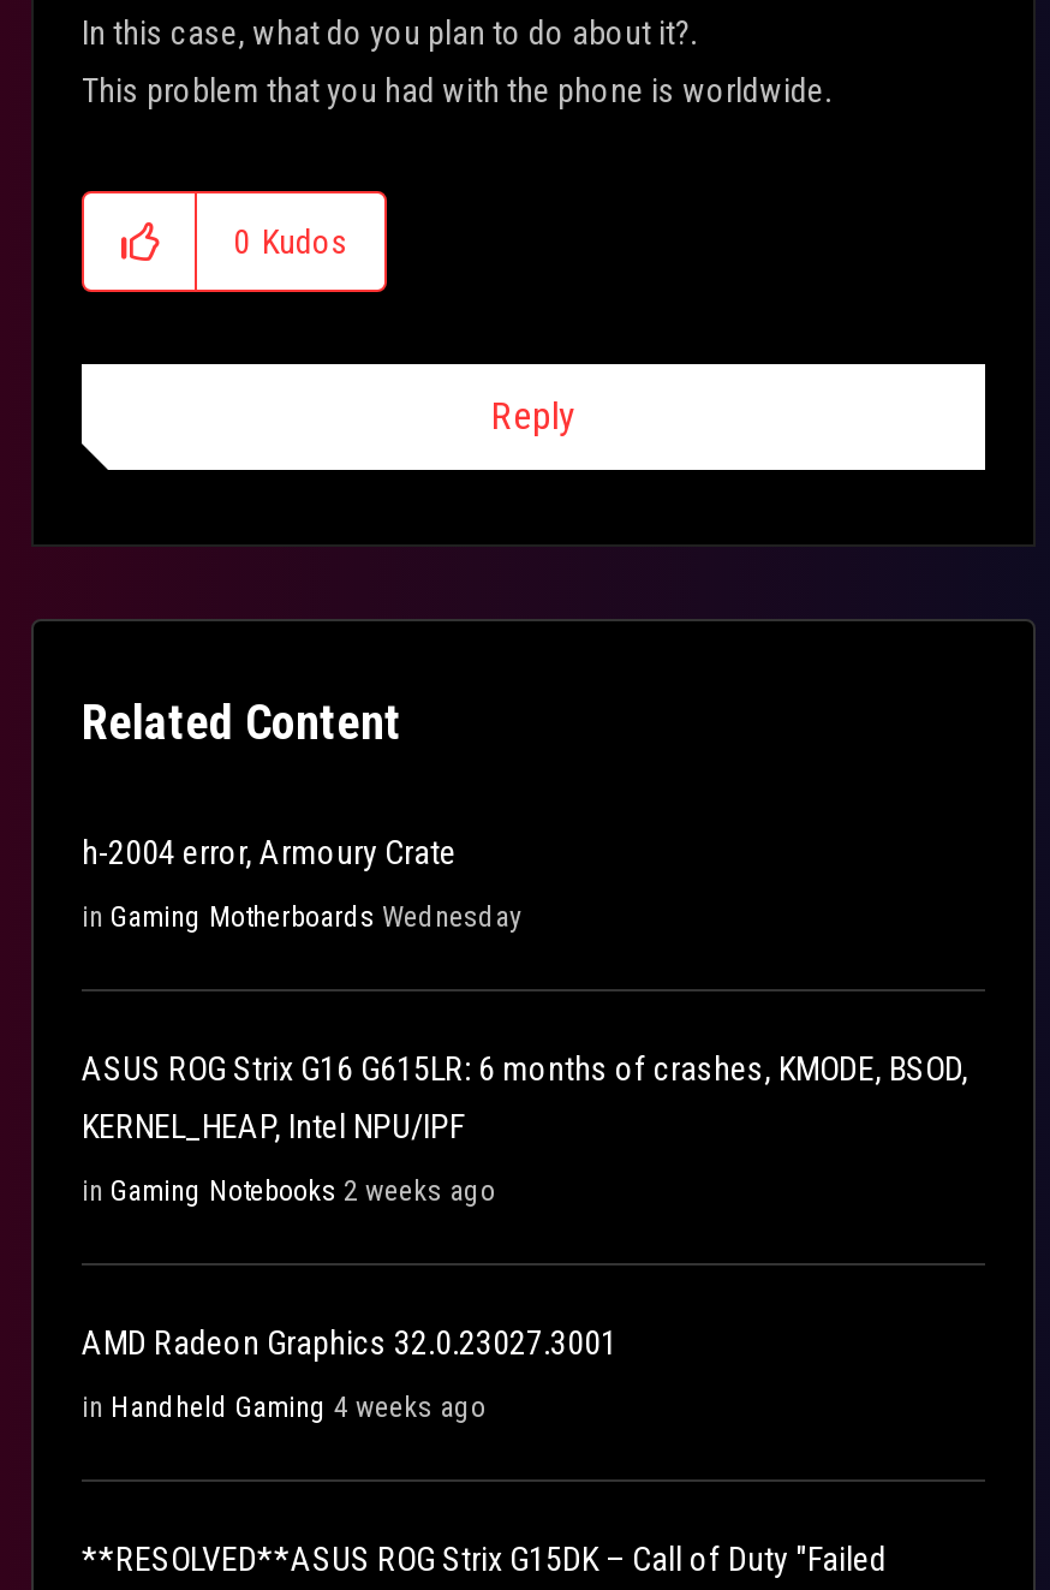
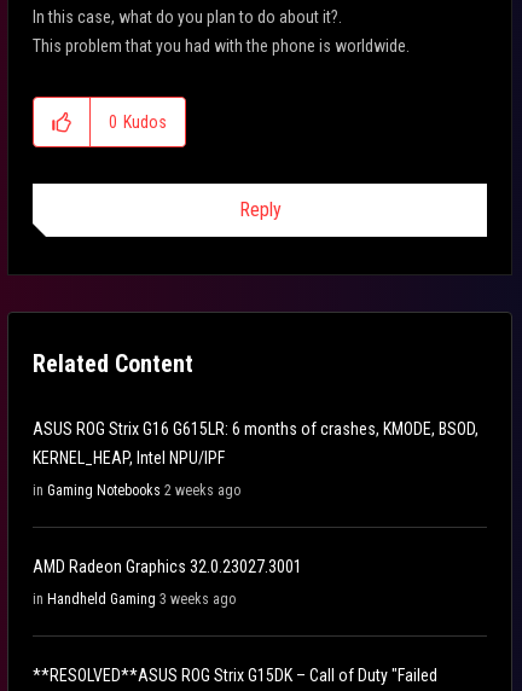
[82,832,521,933] h-2004 error, Armoury Crate | in Gaming Motherboards Wednesday -> none
[82,1390,485,1423] in Handheld Gaming 4 weeks ago -> [33,590,236,607] in Handheld Gaming 3 weeks ago

